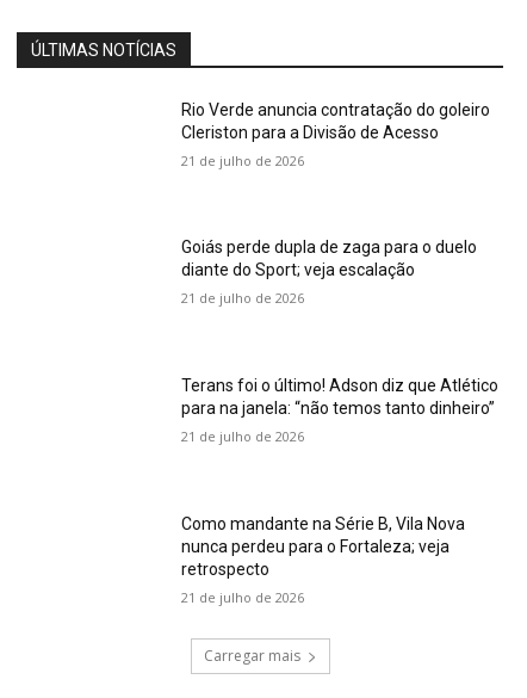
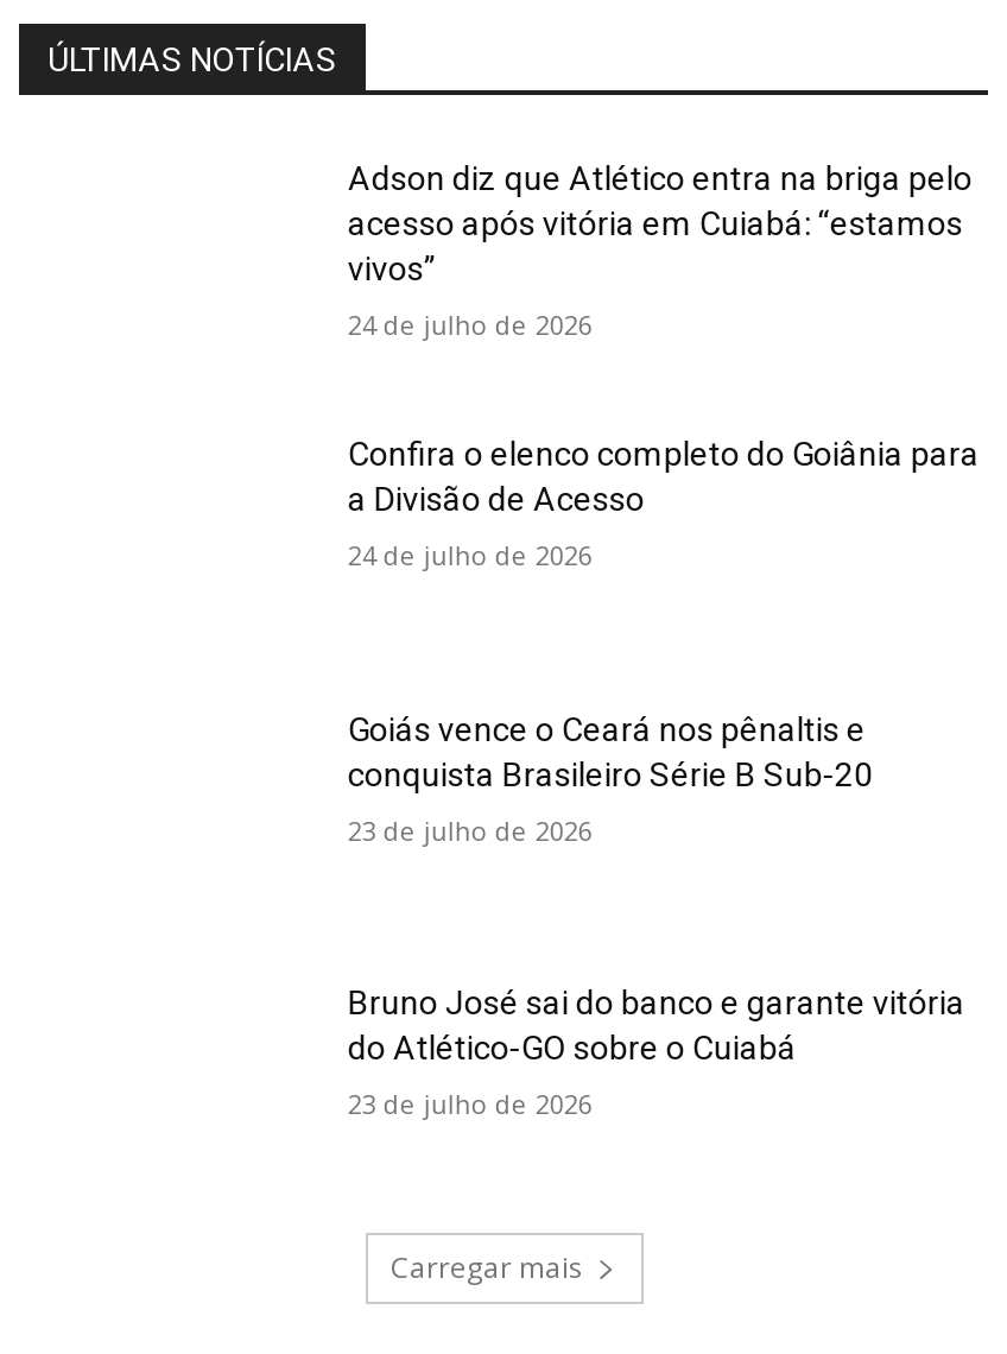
[182,100,491,142] Rio Verde anuncia contratação do goleiro | Cleriston para a Divisão de Acesso -> [348,160,972,288] Adson diz que Atlético entra na briga pelo | acesso após vitória em Cuiabá: “estamos | vivos”
[182,151,305,169] 21 de julho de 2026 -> [348,307,592,343] 24 de julho de 2026
[182,238,477,280] Goiás perde dupla de zaga para o duelo | diante do Sport; veja escalação -> [348,435,979,518] Confira o elenco completo do Goiânia para | a Divisão de Acesso
[182,289,305,307] 21 de julho de 2026 -> [348,537,592,572] 24 de julho de 2026
[182,376,499,418] Terans foi o último! Adson diz que Atlético | para na janela: “não temos tanto dinheiro” -> [348,709,873,792] Goiás vence o Ceará nos pênaltis e | conquista Brasileiro Série B Sub-20
[182,427,305,445] 21 de julho de 2026 -> [348,811,592,847] 23 de julho de 2026
[182,514,465,578] Como mandante na Série B, Vila Nova | nunca perdeu para o Fortaleza; veja | retrospecto -> [348,984,965,1067] Bruno José sai do banco e garante vitória | do Atlético-GO sobre o Cuiabá
[182,588,305,606] 21 de julho de 2026 -> [348,1086,592,1122] 23 de julho de 2026

